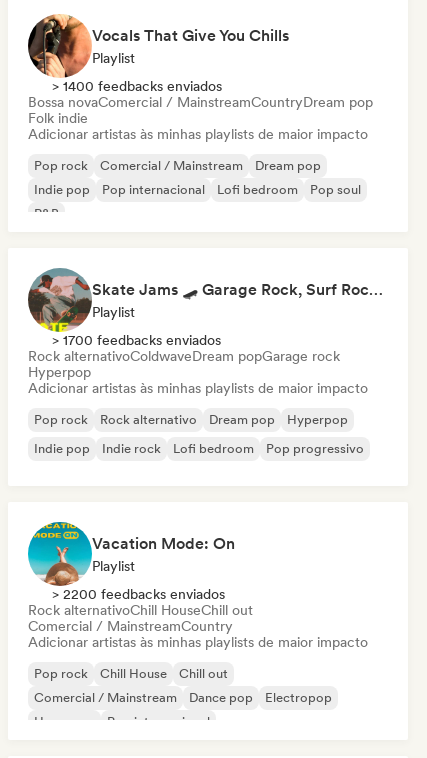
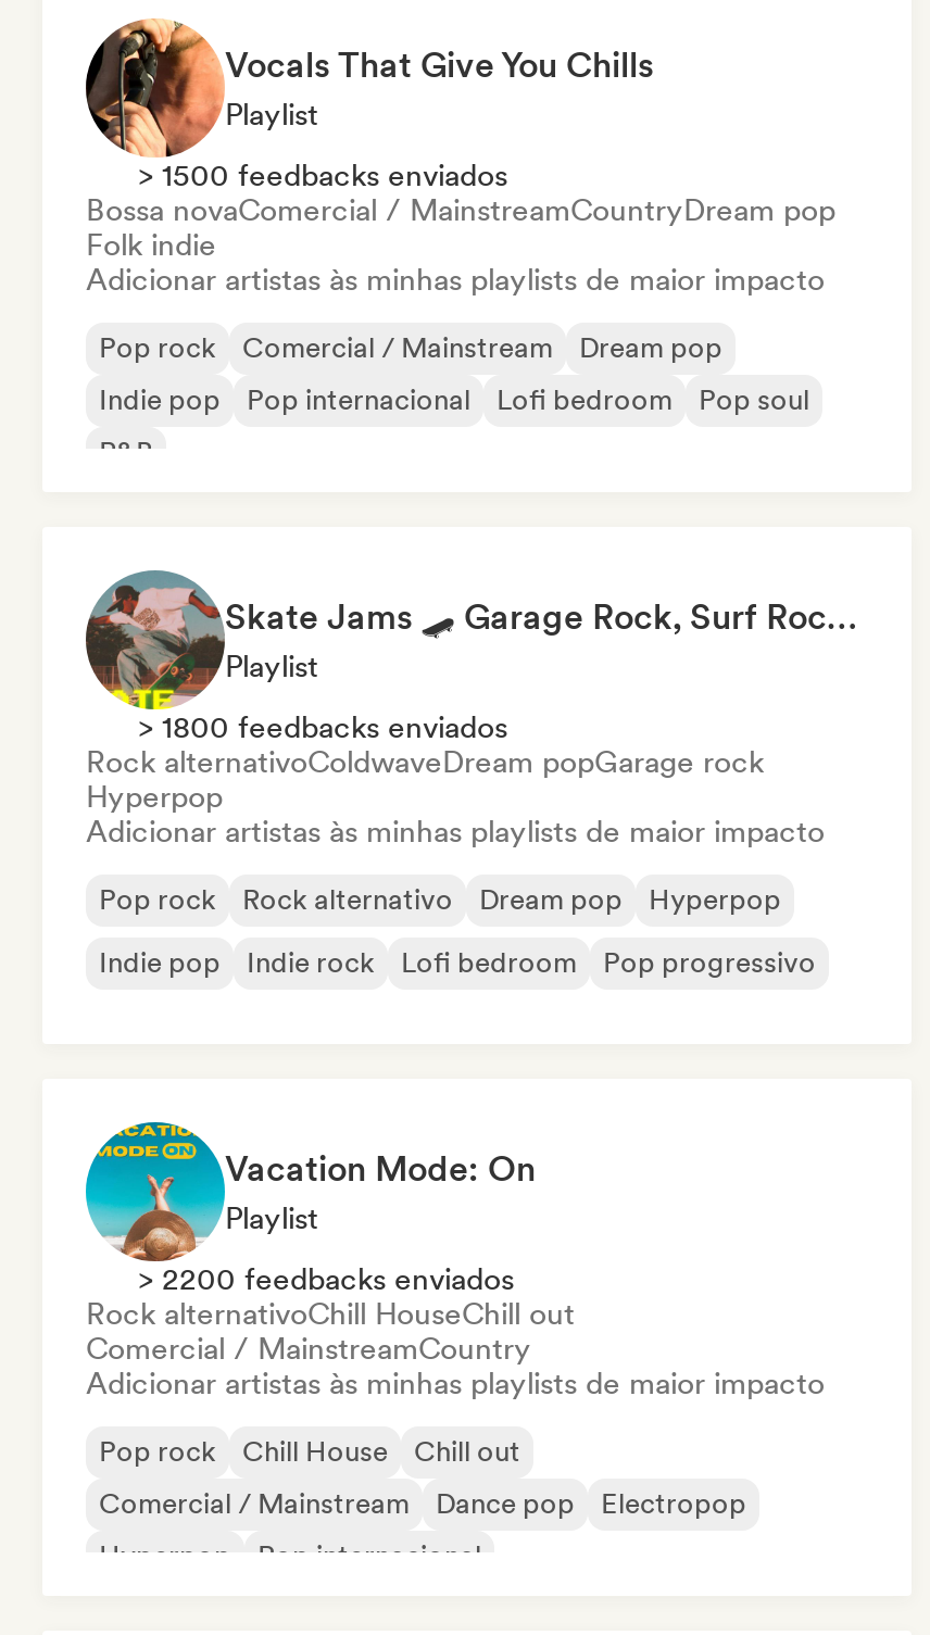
[52,78,222,94] > 1400 feedbacks enviados -> [138,158,507,192] > 1500 feedbacks enviados
[52,332,221,348] > 1700 feedbacks enviados -> [138,709,507,744] > 1800 feedbacks enviados

